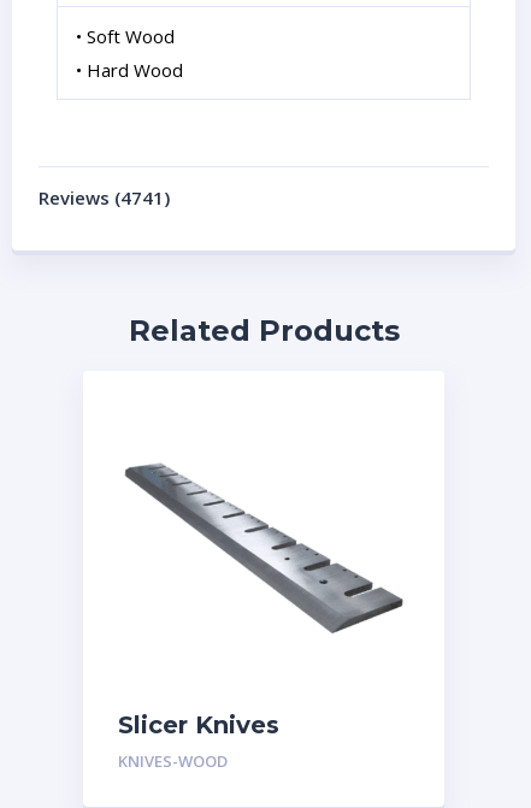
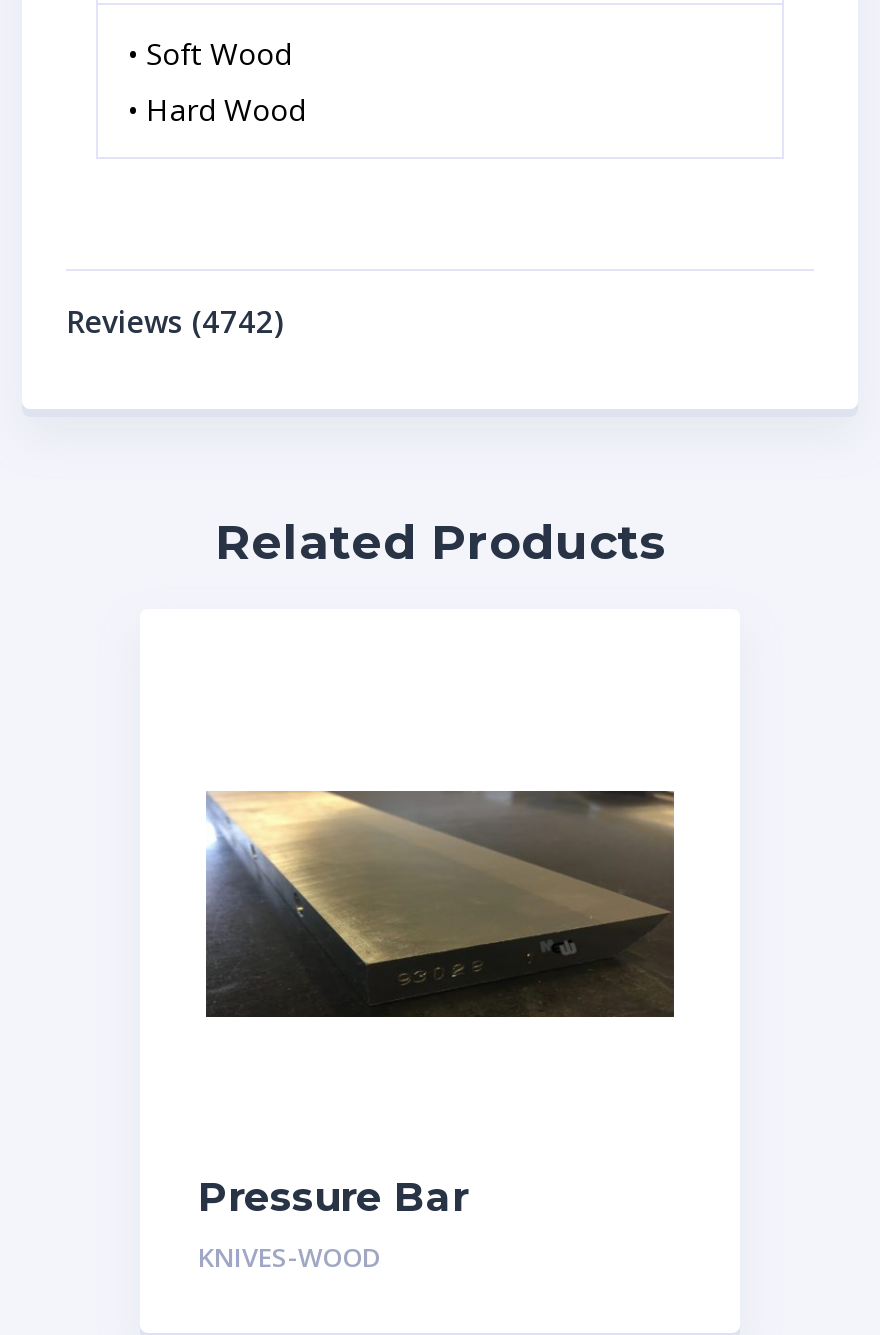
[39,185,170,209] Reviews (4741) -> [66,301,284,341] Reviews (4742)
[123,462,405,635] [image] -> [204,763,676,1043] [image]
[118,710,279,739] Slicer Knives -> [198,1173,468,1221] Pressure Bar

